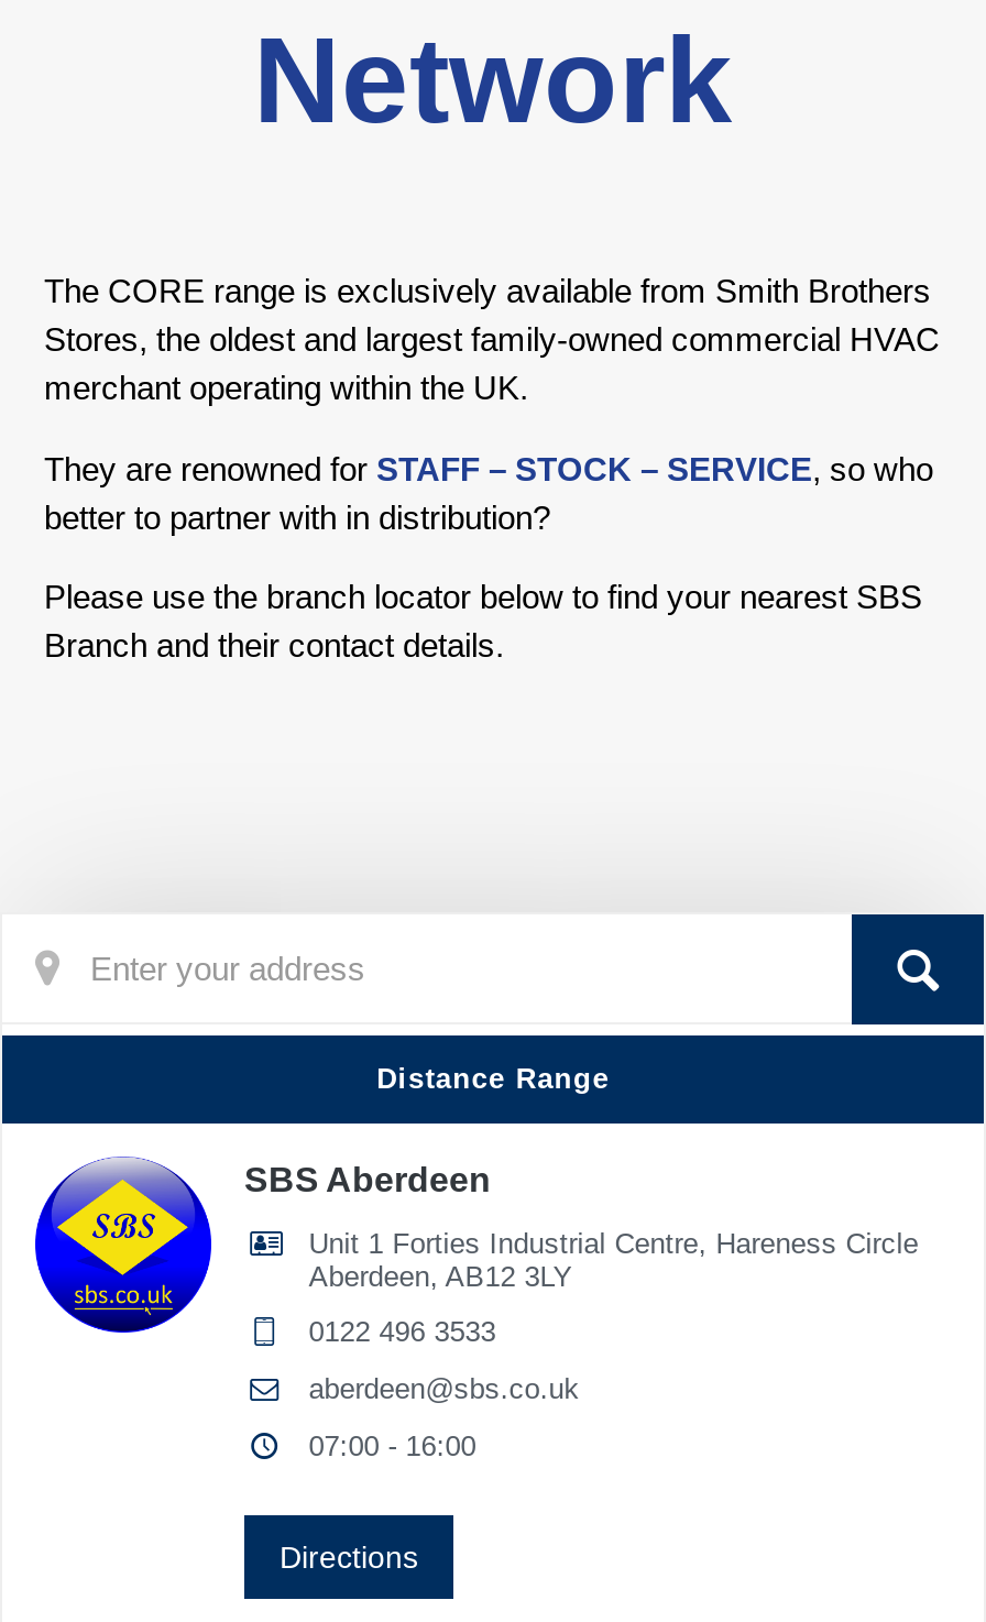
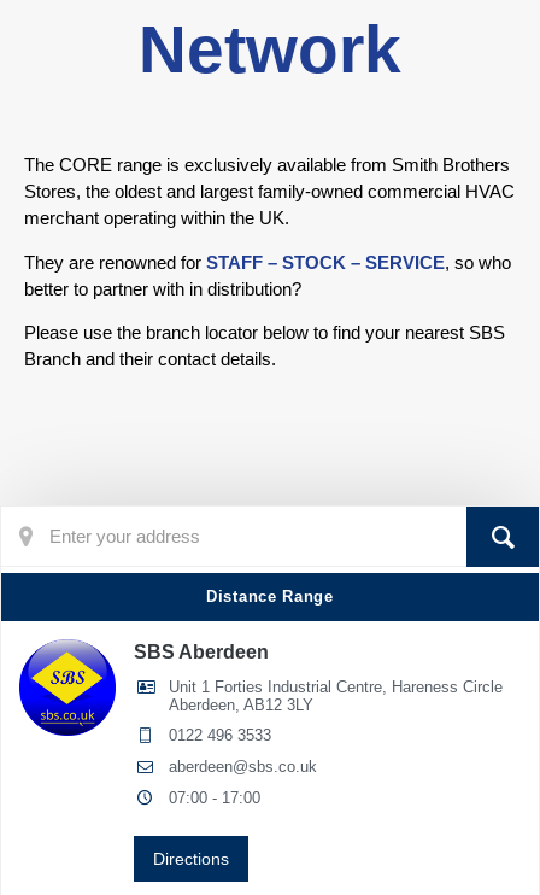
[309,1430,476,1463] 07:00 - 16:00 -> [169,789,261,807] 07:00 - 17:00

